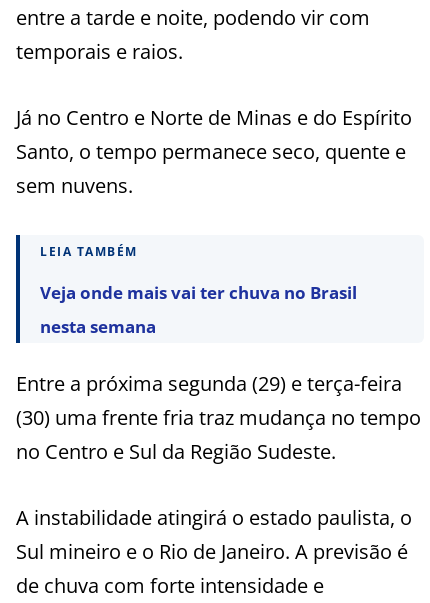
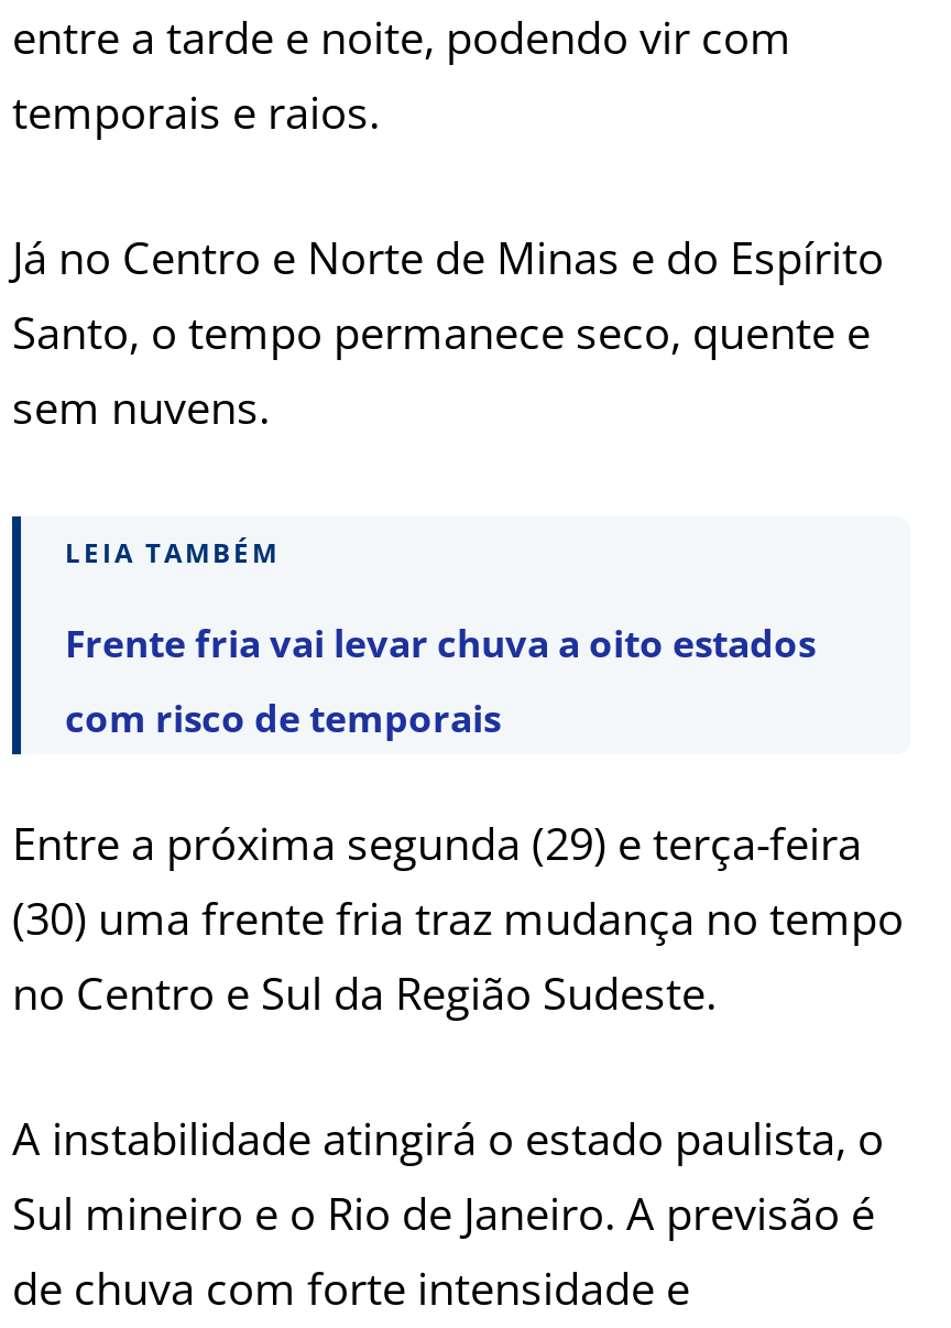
[40,281,357,304] Veja onde mais vai ter chuva no Brasil -> [65,618,816,669] Frente fria vai levar chuva a oito estados
[40,315,156,338] nesta semana -> [65,693,501,744] com risco de temporais

